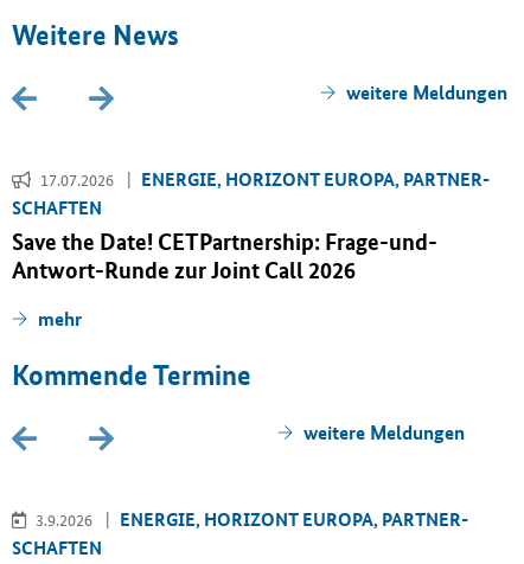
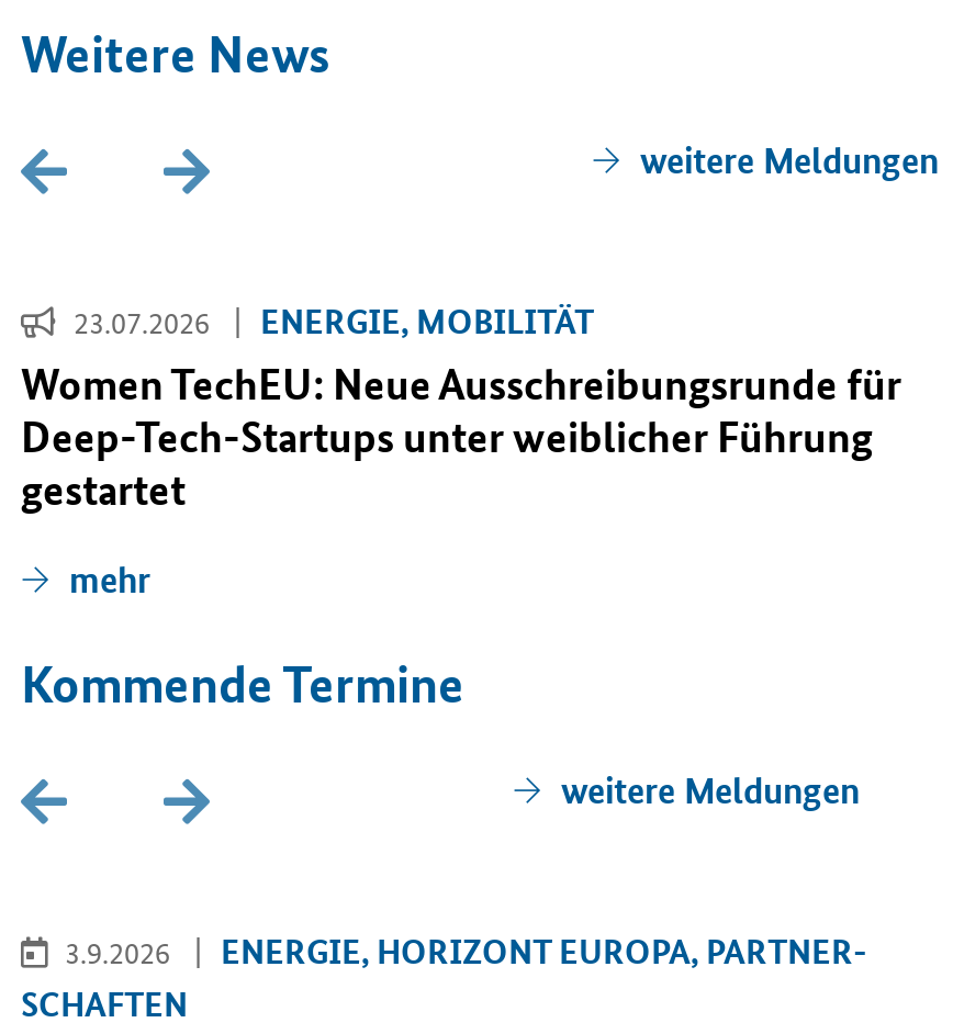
[12,166,490,285] 17.07.2026 | ENERGIE, HORIZONT EUROPA, PARTNER | SCHAFTEN | Save the Date! CETPartnership: Frage-und- | Antwort-Runde zurJoint Call2026 -> [21,297,901,517] 23.07.2026 | ENERGIE, MOBILITÄT | Women TechEU: Neue Ausschreibungsrunde für | Deep-Tech-Startups unter weiblicher Führung | gestartet

